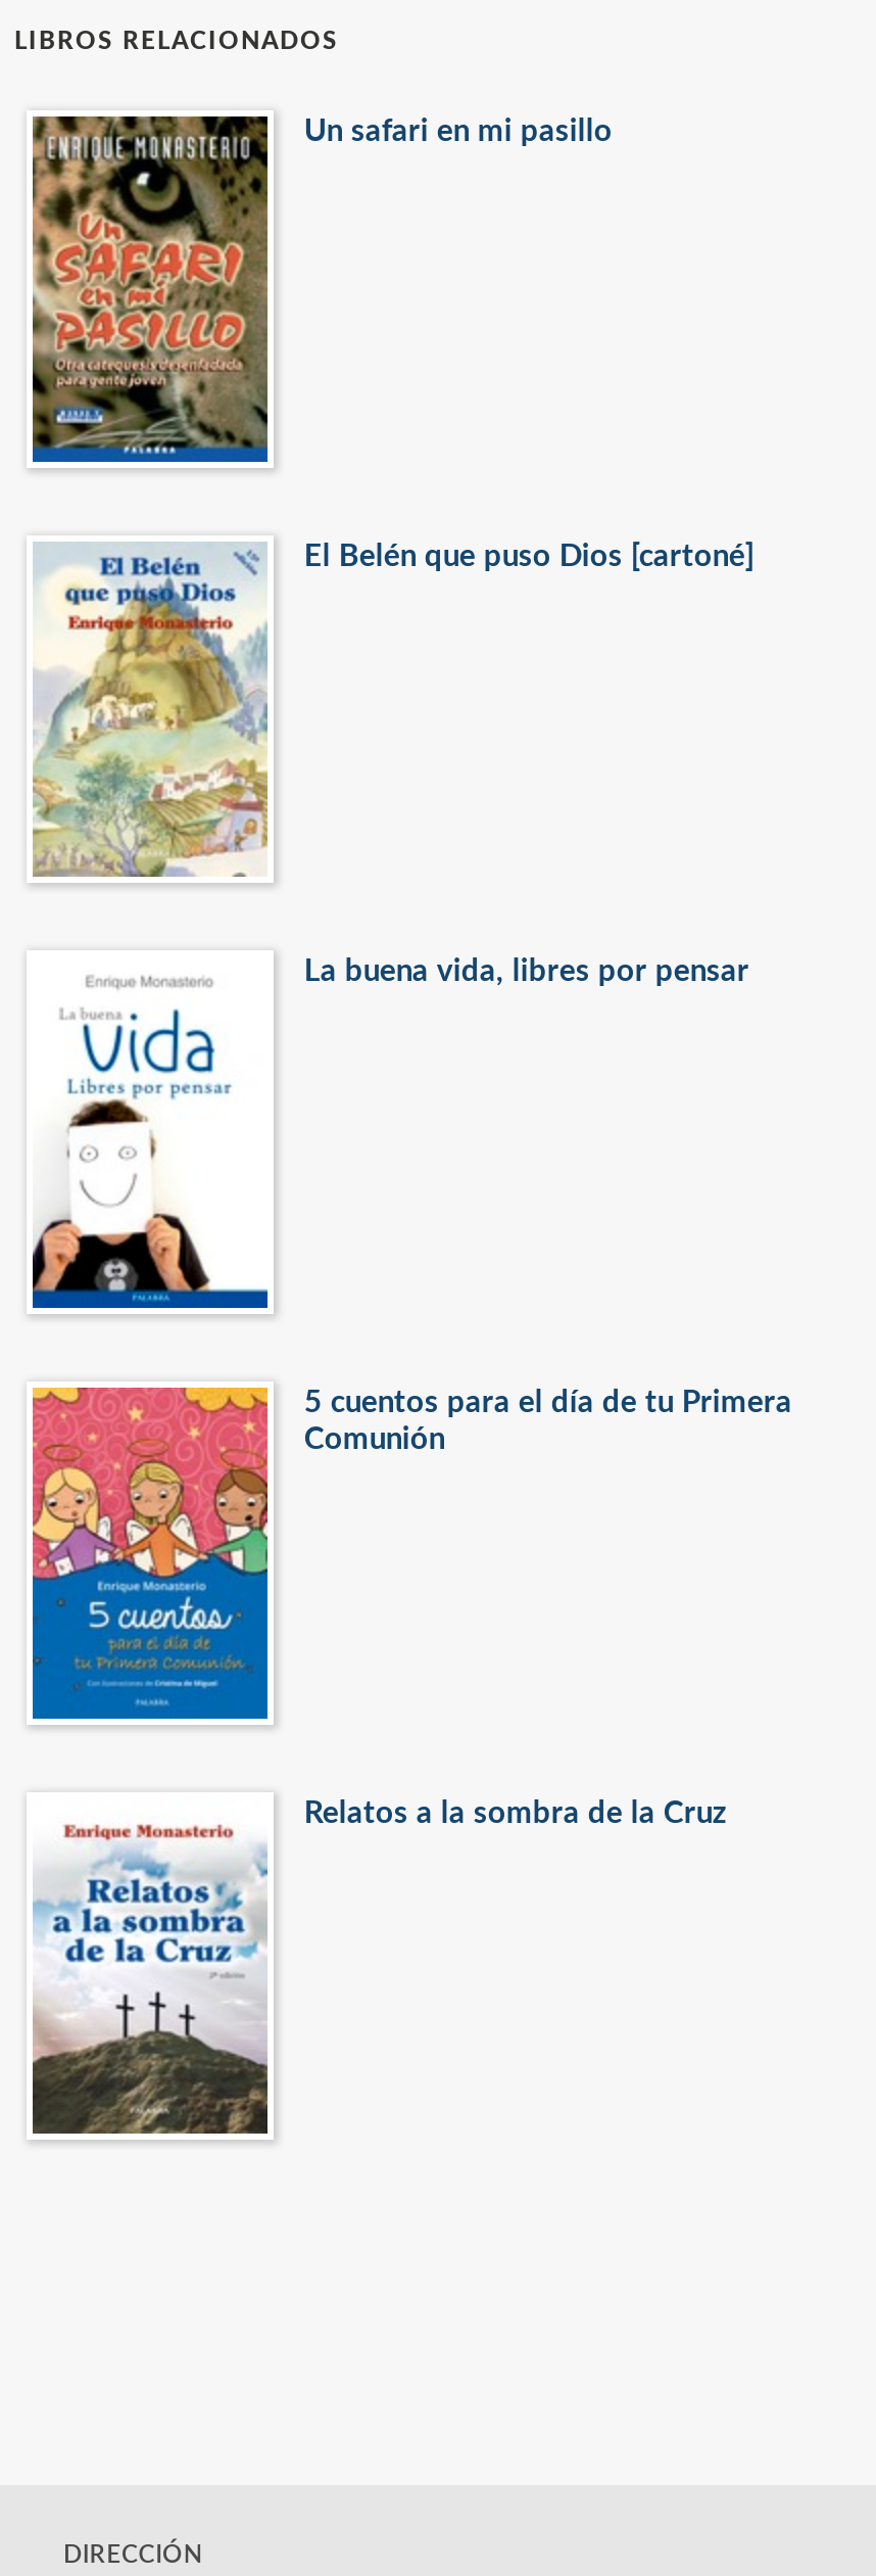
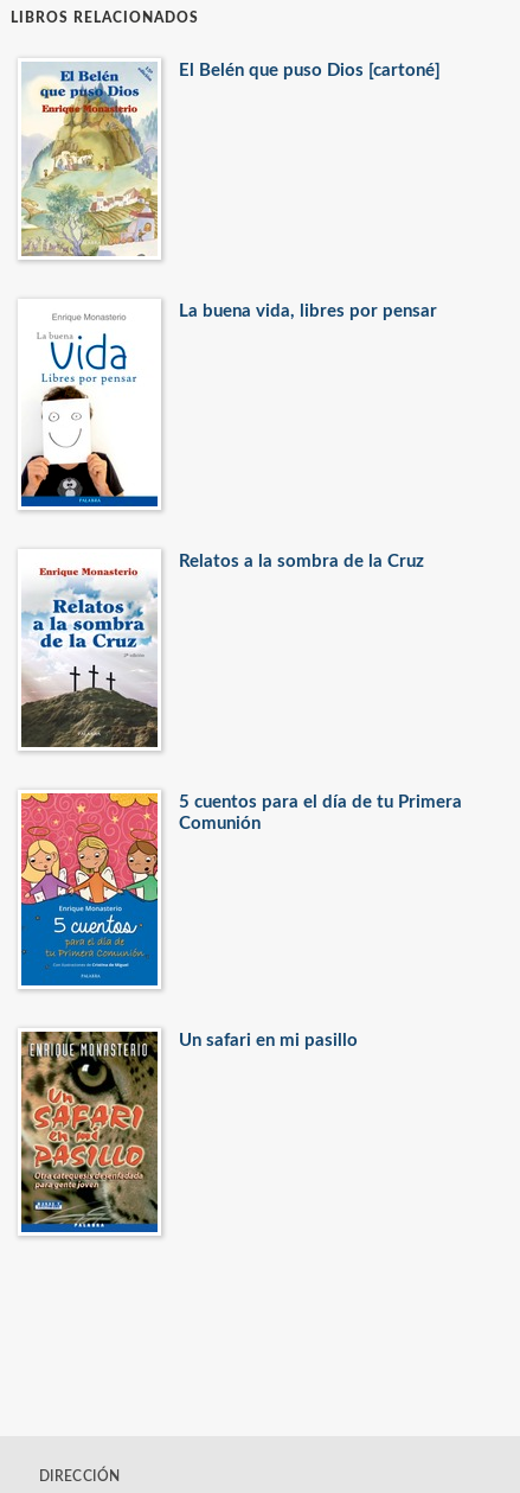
moved [31,114,612,462] -> [20,1031,357,1233]: [image] | Un safari en mi pasillo
moved [29,540,755,987] -> [19,60,440,320]: [image] | El Belén que puso Dios [cartoné] | La buena vida, libres por pensar
moved [29,975,235,1308] -> [19,313,139,506]: [image]
moved [33,1798,727,2136] -> [20,552,424,748]: [image] | Relatos a la sombra de la Cruz

